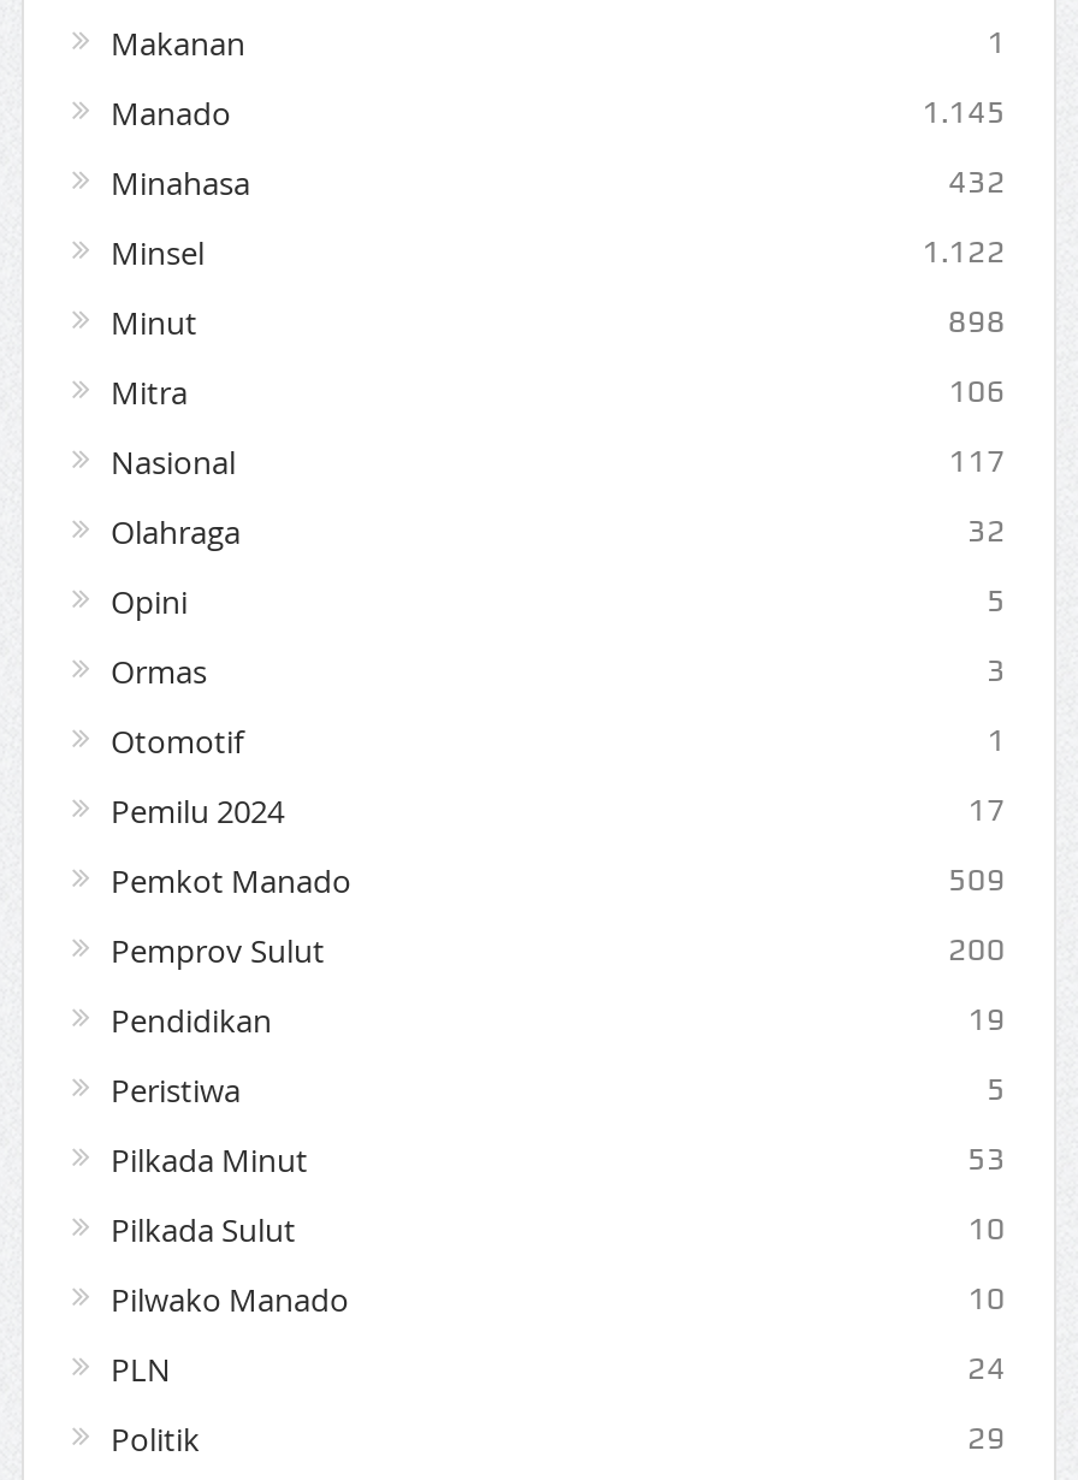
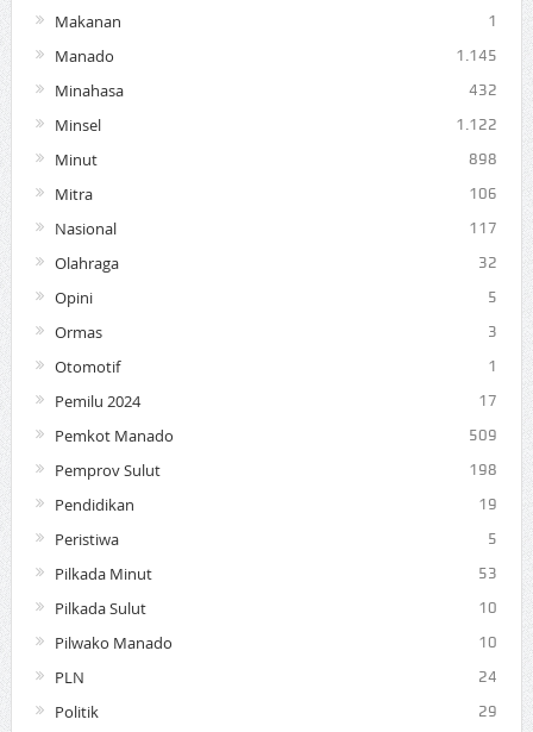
[948,931,1006,967] 200 -> [469,461,497,478] 198

